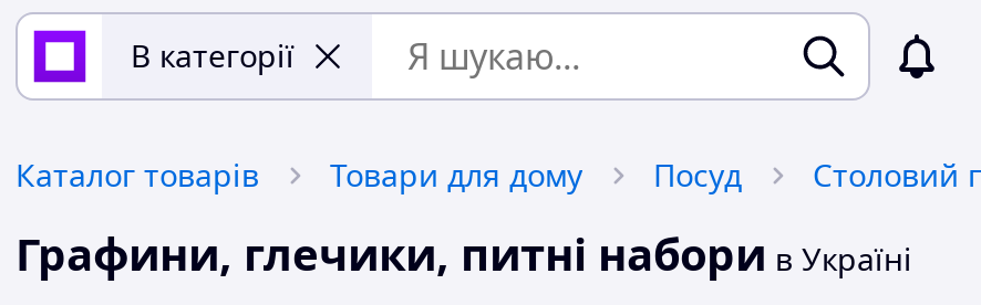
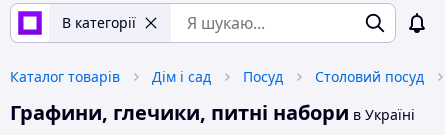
[330,154,582,196] Товари для дому -> [152,67,211,86] Дім і сад

